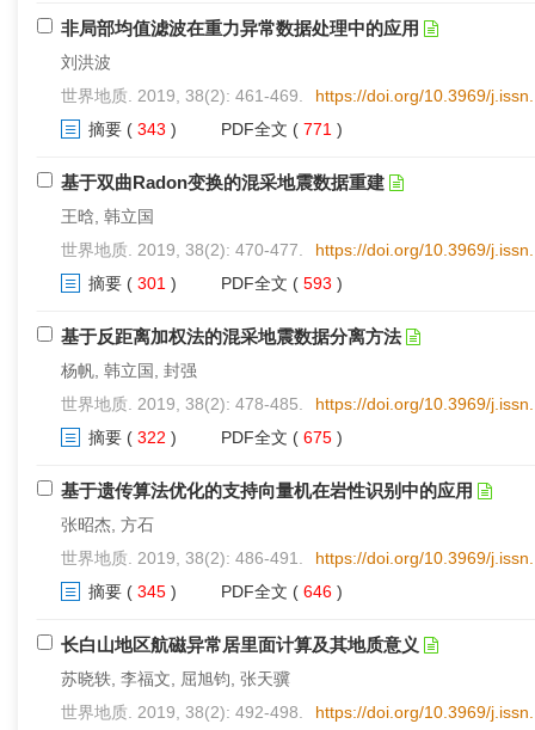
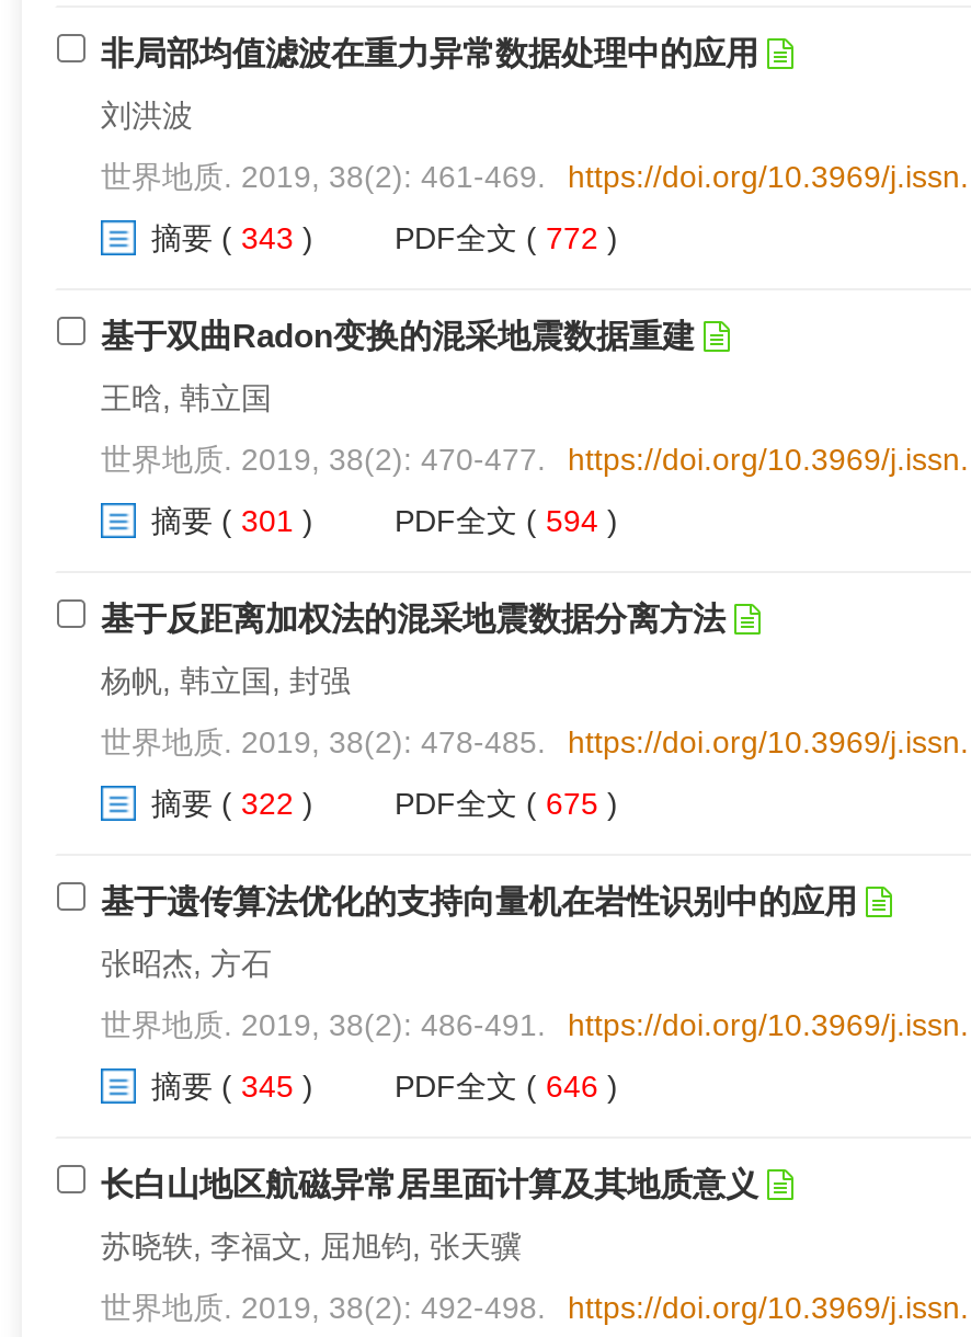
[221,119,343,139] PDF全文( 771) -> [395,220,618,255] PDF全文( 772)
[221,274,343,293] PDF全文( 593) -> [395,503,618,538] PDF全文( 594)

